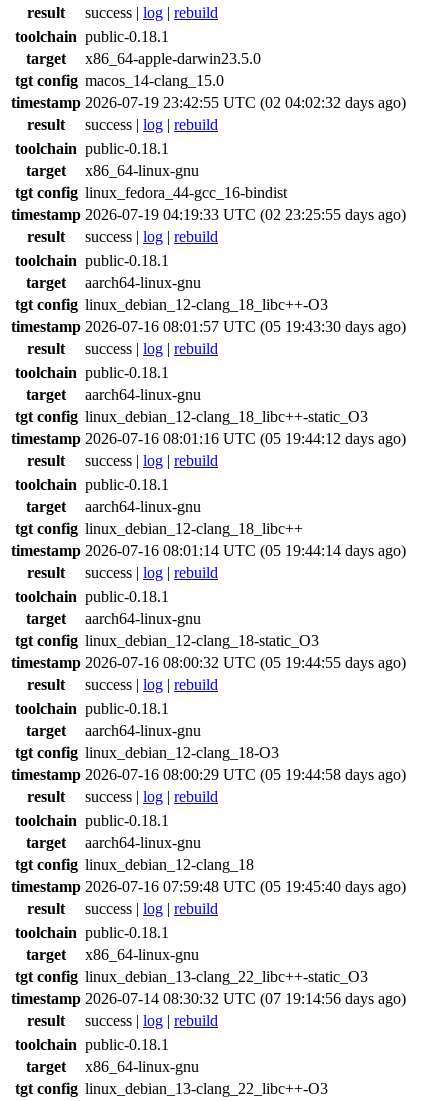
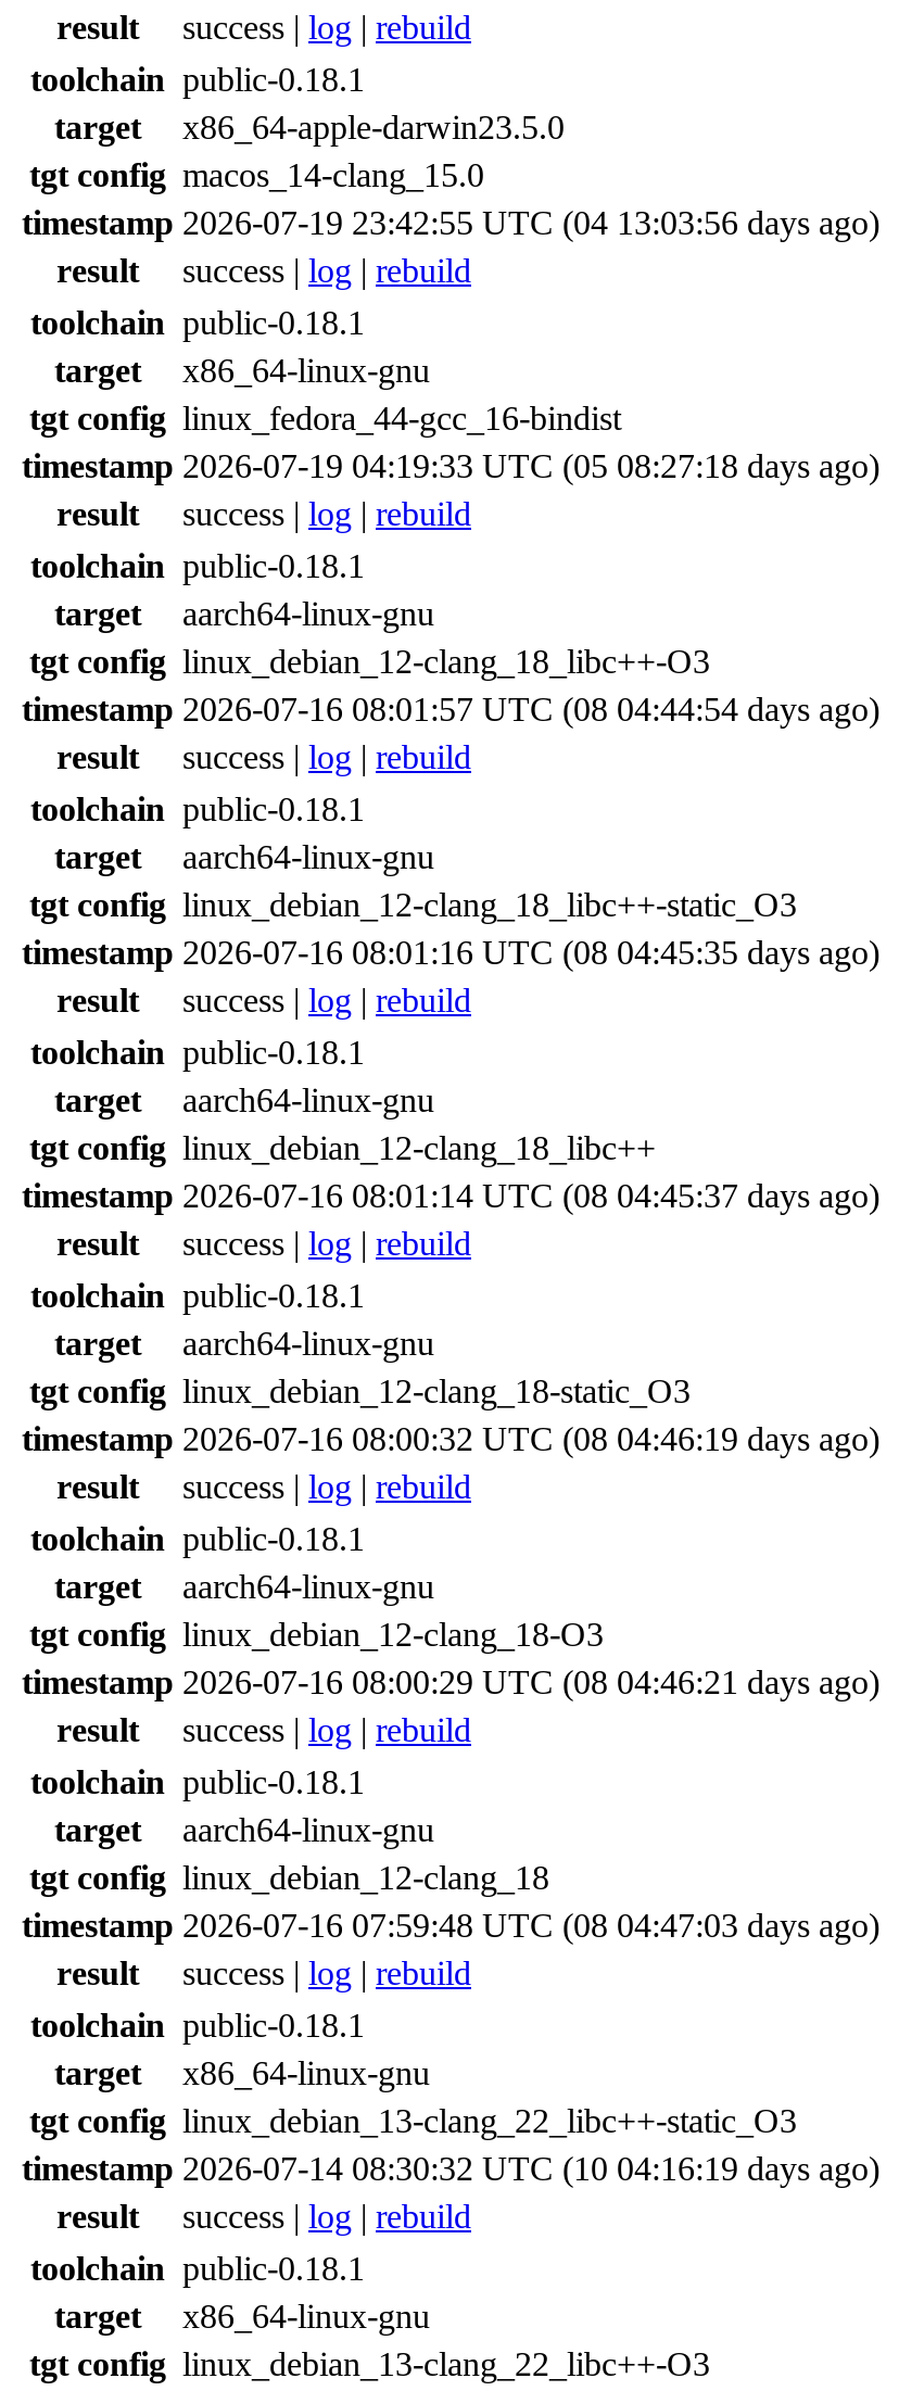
[11,94,406,111] timestamp 2026-07-19 23:42:55 UTC (02 04:02:32 days ago) -> [22,204,879,241] timestamp 2026-07-19 23:42:55 UTC (04 13:03:56 days ago)
[11,206,406,223] timestamp 2026-07-19 04:19:33 UTC (02 23:25:55 days ago) -> [22,447,879,484] timestamp 2026-07-19 04:19:33 UTC (05 08:27:18 days ago)
[11,318,406,335] timestamp 2026-07-16 08:01:57 UTC (05 19:43:30 days ago) -> [22,691,879,728] timestamp 2026-07-16 08:01:57 UTC (08 04:44:54 days ago)
[11,430,406,447] timestamp 2026-07-16 08:01:16 UTC (05 19:44:12 days ago) -> [22,934,879,971] timestamp 2026-07-16 08:01:16 UTC (08 04:45:35 days ago)
[11,542,406,559] timestamp 2026-07-16 08:01:14 UTC (05 19:44:14 days ago) -> [22,1177,879,1214] timestamp 2026-07-16 08:01:14 UTC (08 04:45:37 days ago)
[11,654,406,671] timestamp 2026-07-16 08:00:32 UTC (05 19:44:55 days ago) -> [22,1420,879,1457] timestamp 2026-07-16 08:00:32 UTC (08 04:46:19 days ago)
[11,766,406,783] timestamp 2026-07-16 08:00:29 UTC (05 19:44:58 days ago) -> [22,1663,879,1700] timestamp 2026-07-16 08:00:29 UTC (08 04:46:21 days ago)
[11,878,406,895] timestamp 2026-07-16 07:59:48 UTC (05 19:45:40 days ago) -> [22,1907,879,1944] timestamp 2026-07-16 07:59:48 UTC (08 04:47:03 days ago)
[11,990,406,1007] timestamp 2026-07-14 08:30:32 UTC (07 19:14:56 days ago) -> [22,2150,879,2187] timestamp 2026-07-14 08:30:32 UTC (10 04:16:19 days ago)

